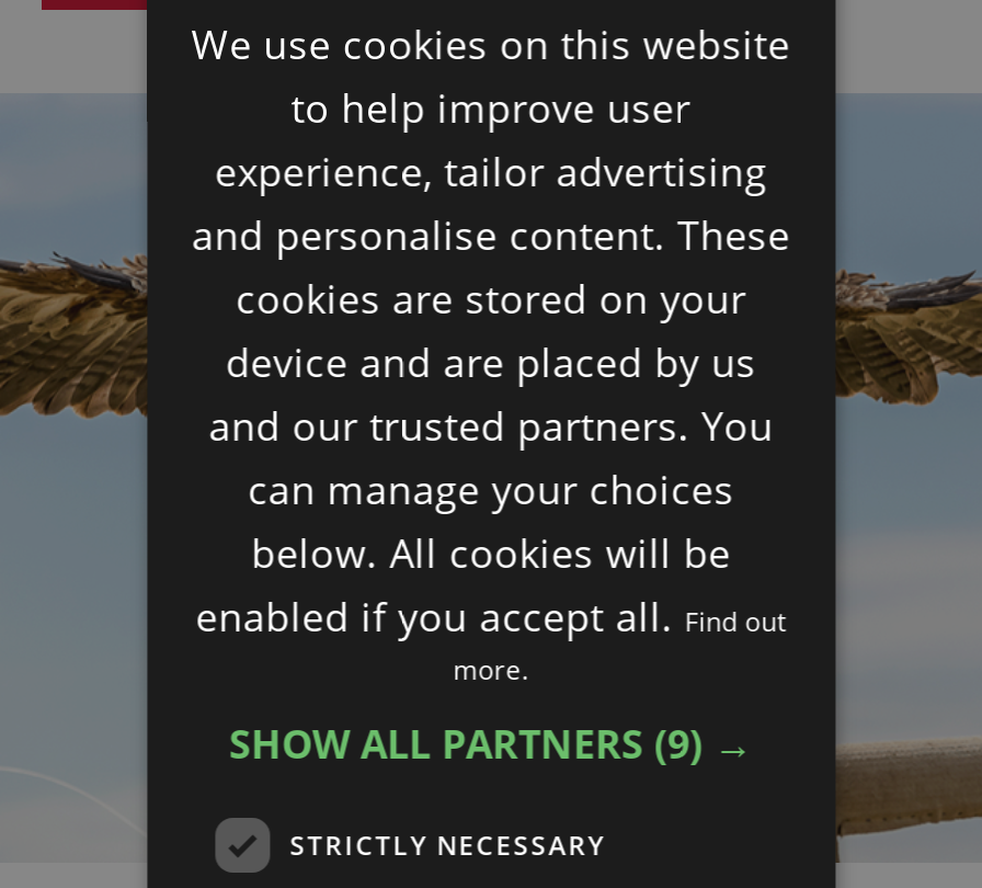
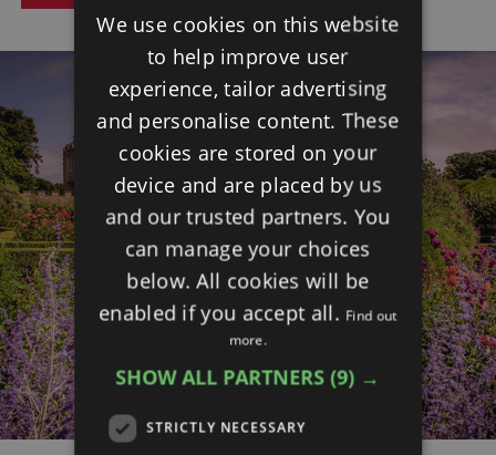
[7,96,149,868] [image] -> [3,51,75,441] [image]
[833,101,975,868] [image] -> [422,51,493,441] [image]

